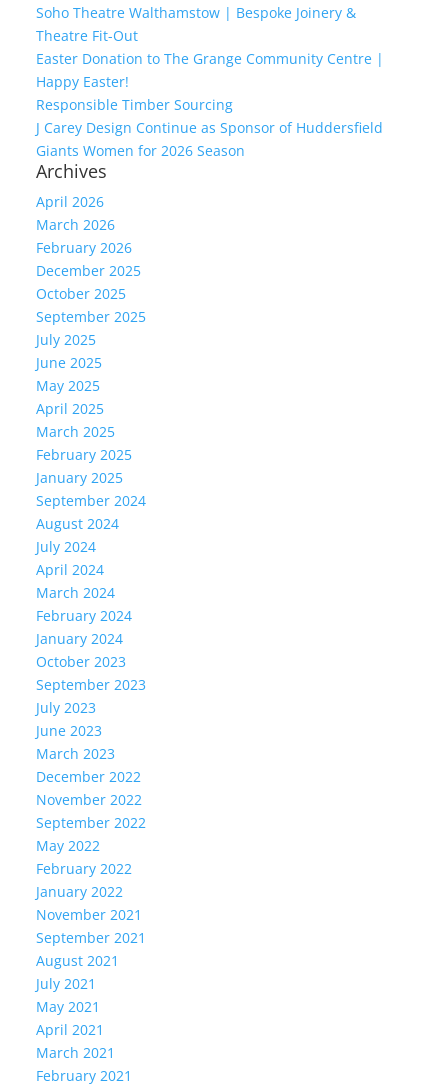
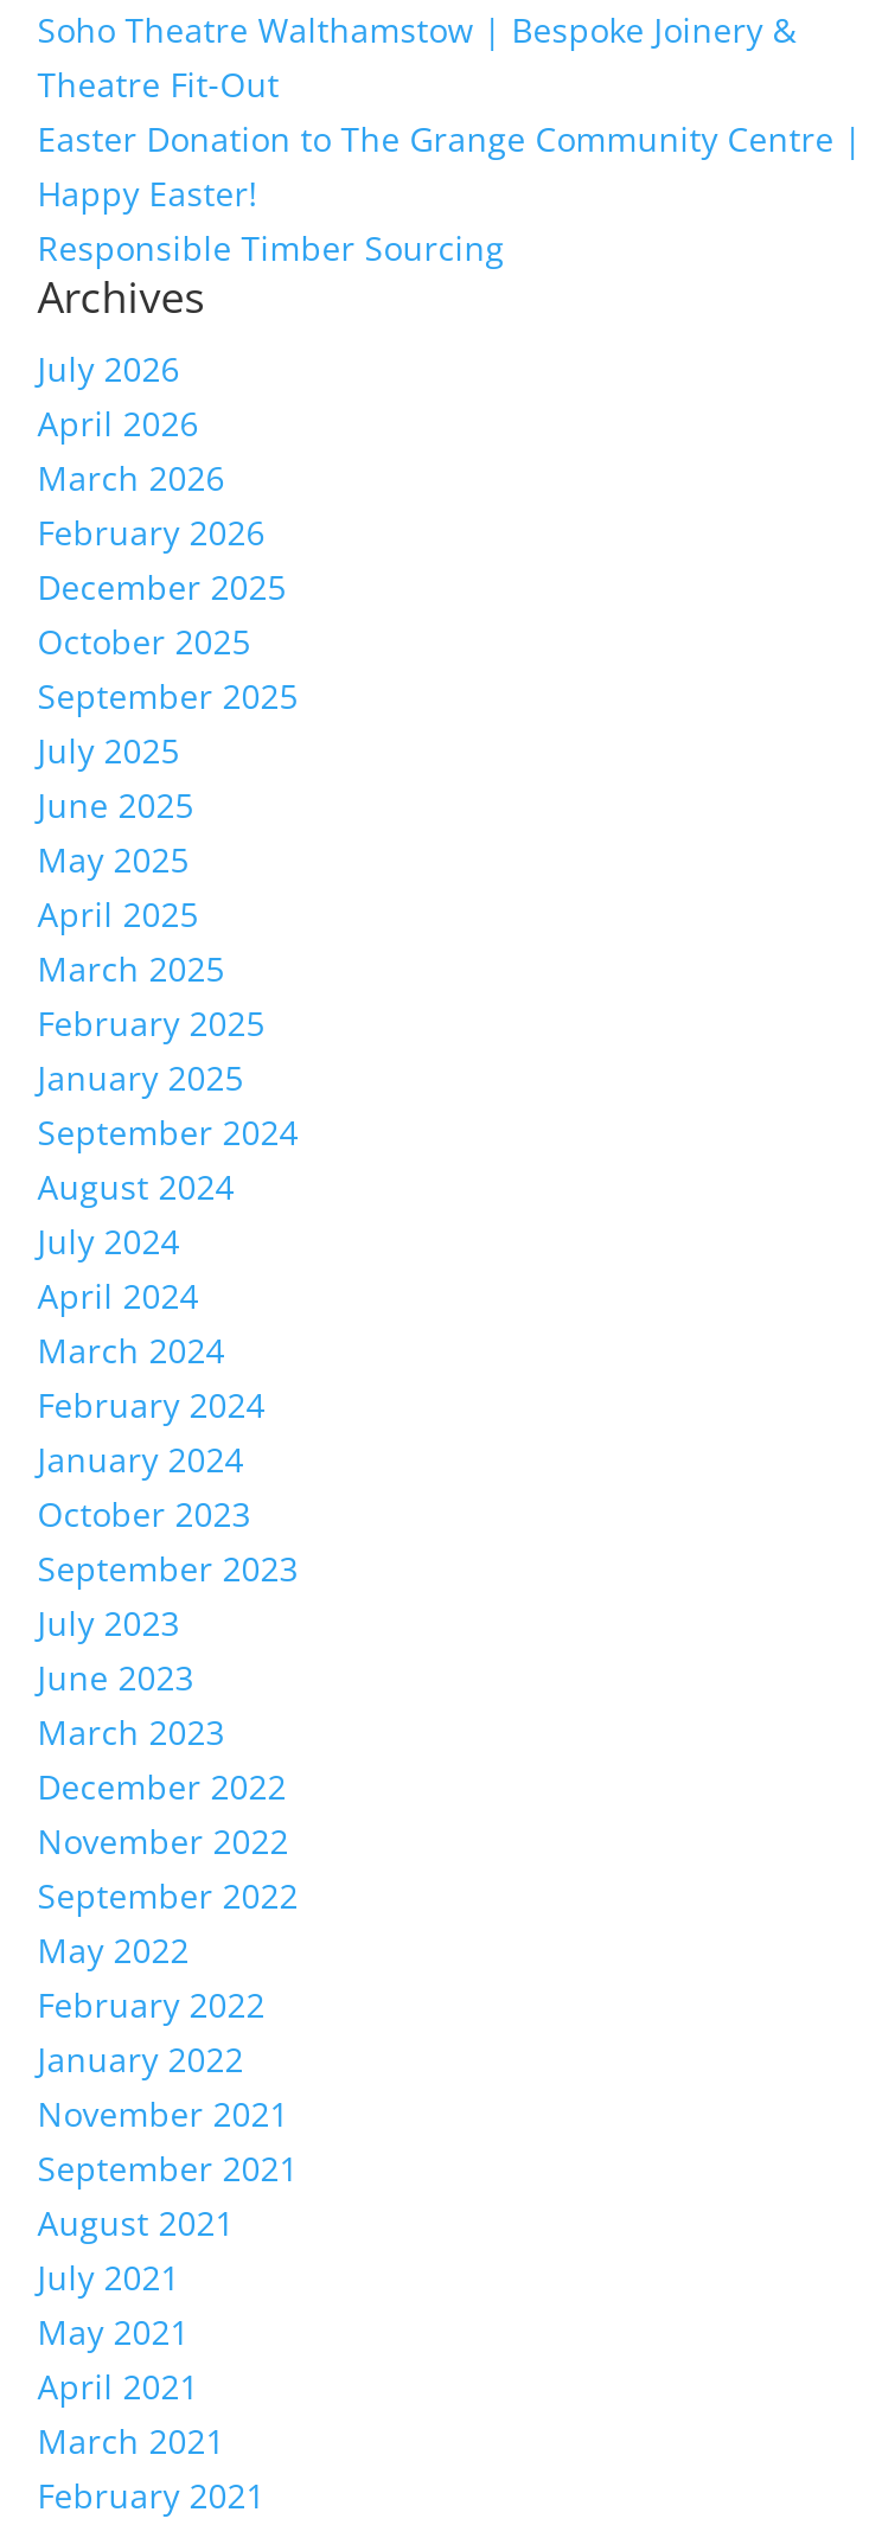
[36,118,383,160] J Carey Design Continue as Sponsor of Huddersfield | Giants Women for 2026 Season -> none
moved [36,159,107,183] -> [37,268,206,325]: Archives
none -> [37,346,180,391] July 2026

